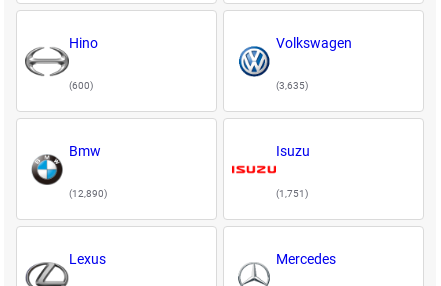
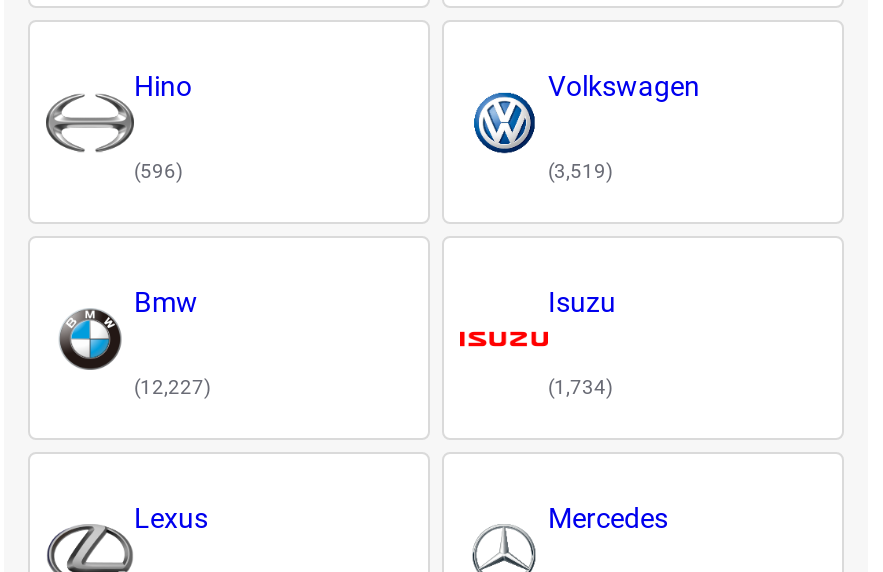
[69,80,93,91] (600) -> [134,161,182,183] (596)
[276,80,308,91] (3,635) -> [548,161,612,183] (3,519)
[69,188,107,199] (12,890) -> [134,377,210,399] (12,227)
[276,188,308,199] (1,751) -> [548,377,612,399] (1,734)

